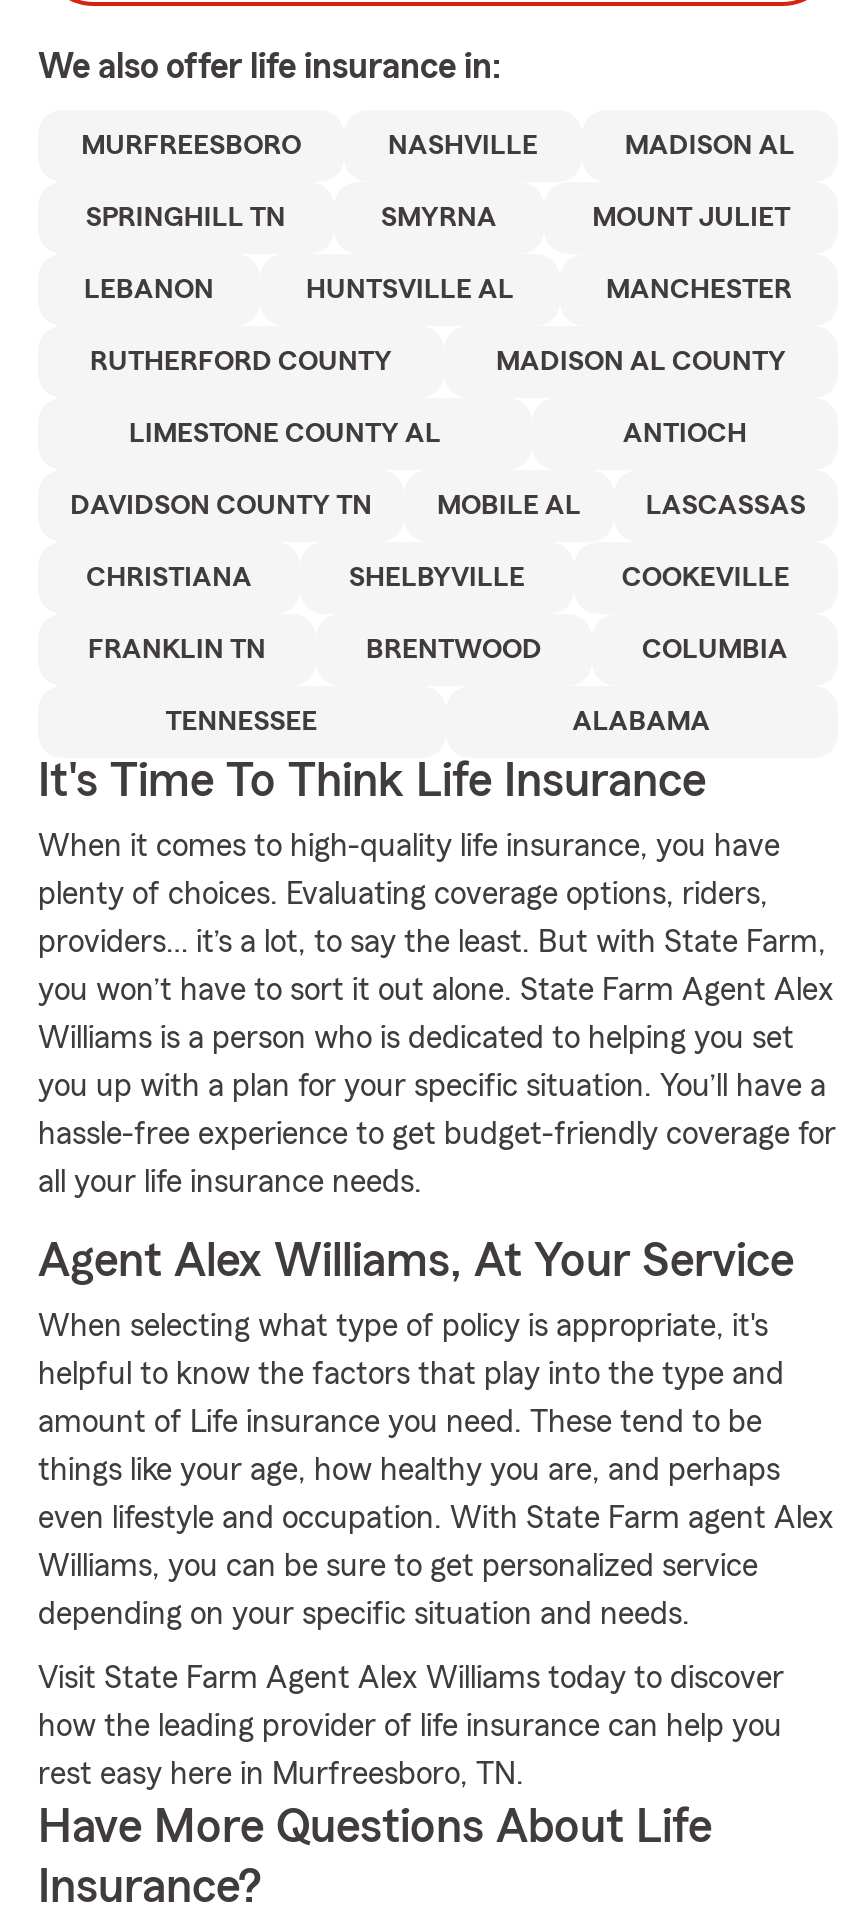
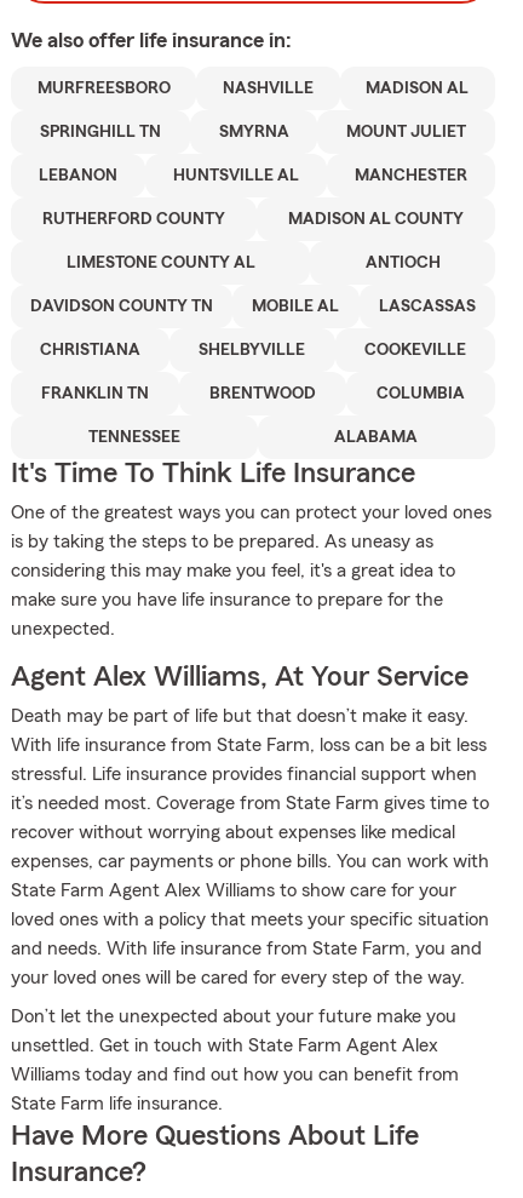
[38,830,836,1198] When it comes to high-quality life insurance, you have | plenty of choices. Evaluating coverage options, riders, | providers… it’s a lot, to say the least. But with State Farm, | you won’t have to sort it out alone. State Farm Agent Alex | Williams is a person who is dedicated to helping you set | you up with a plan for your specific situation. You’ll have a | hassle-free experience to get budget-friendly coverage for | all your life insurance needs. -> [11,503,492,638] One of the greatest ways you can protect your loved ones | is by taking the steps to be prepared. As uneasy as | considering this may make you feel, it's a great idea to | make sure you have life insurance to prepare for the | unexpected.
moved [38,1238,794,1286] -> [11,663,469,692]: Agent Alex Williams, At Your Service
[38,1310,834,1790] When selecting what type of policy is appropriate, it's | helpful to know the factors that play into the type and | amount of Life insurance you need. These tend to be | things like your age, how healthy you are, and perhaps | even lifestyle and occupation. With State Farm agent Alex | Williams, you can be sure to get personalized service | depending on your specific situation and needs. | Visit State Farm Agent Alex Williams today to discover | how the leading provider of life insurance can help you | rest easy here in Murfreesboro, TN. -> [11,706,489,1113] Death may be part of life but that doesn’t make it easy. | With life insurance from State Farm, loss can be a bit less | stressful. Life insurance provides financial support when | it’s needed most. Coverage from State Farm gives time to | recover without worrying about expenses like medical | expenses, car payments or phone bills. You can work with | State Farm Agent Alex Williams to show care for your | loved ones with a policy that meets your specific situation | and needs. With life insurance from State Farm, you and | your loved ones will be cared for every step of the way. | Don’t let the unexpected about your future make you | unsettled. Get in touch with State Farm Agent Alex | Williams today and find out how you can benefit from | State Farm life insurance.

